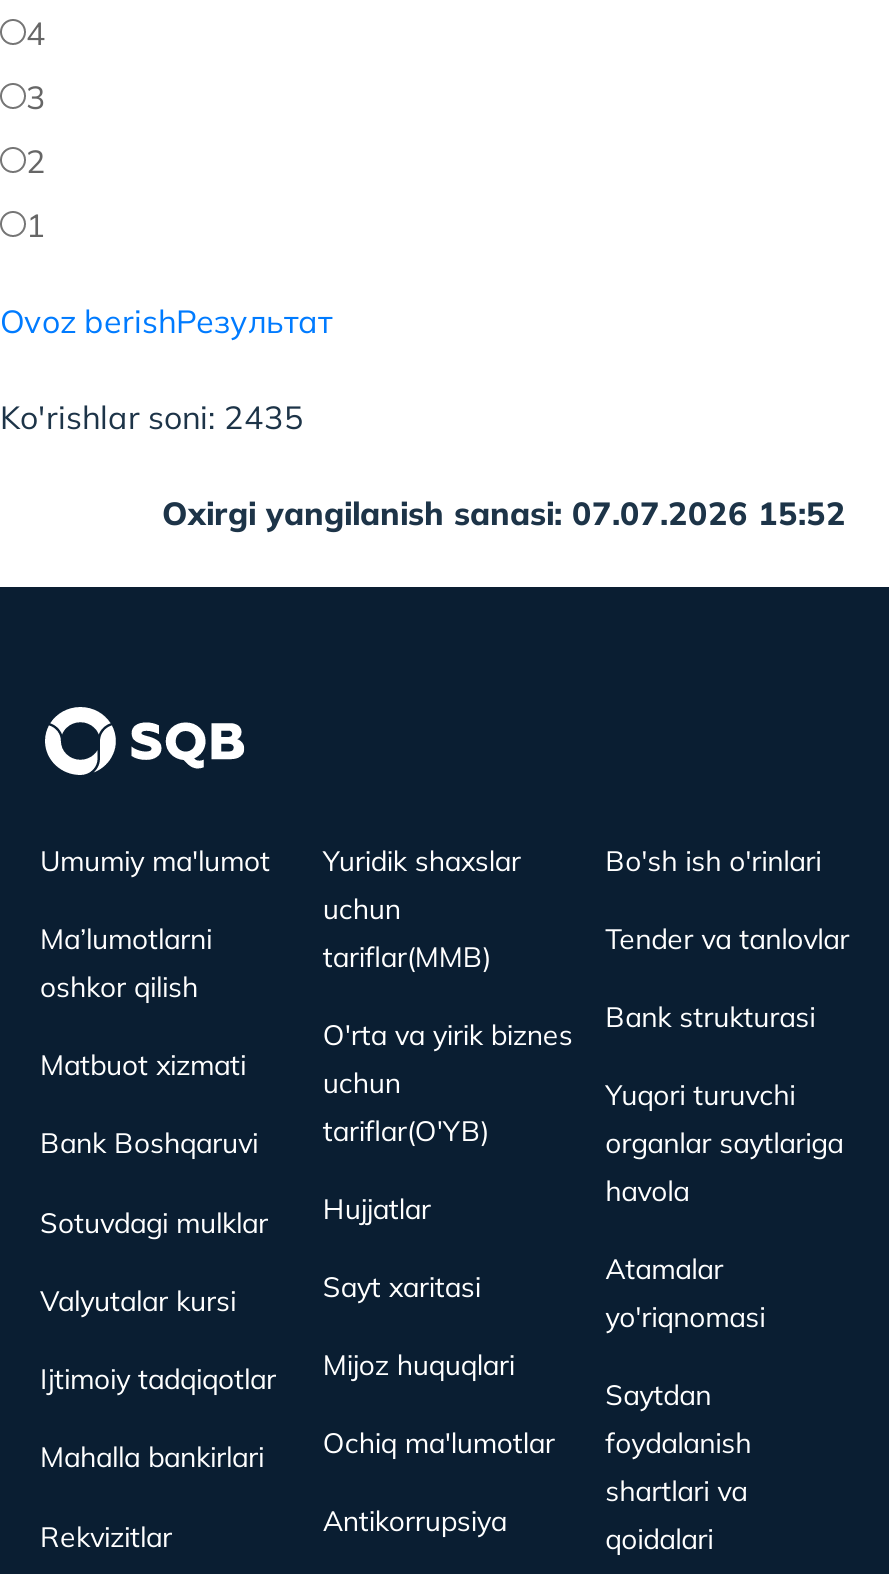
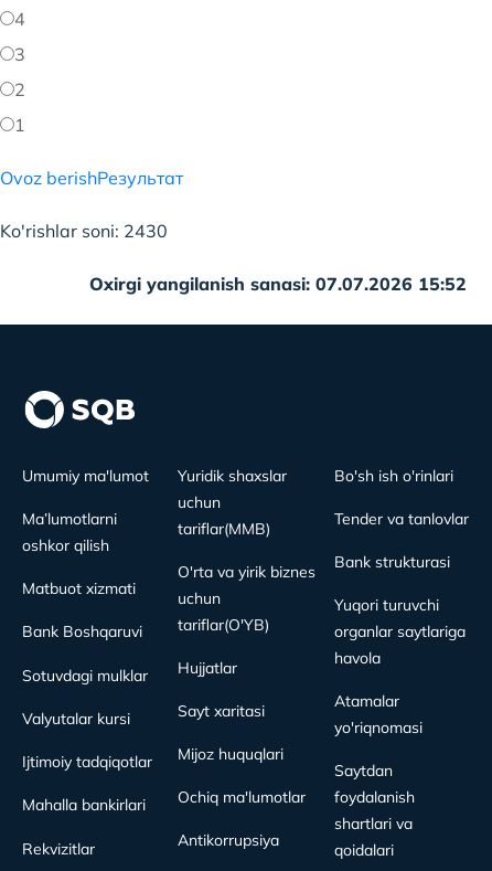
[0,397,304,437] Ko'rishlar soni: 2435 -> [0,220,168,242] Ko'rishlar soni: 2430

